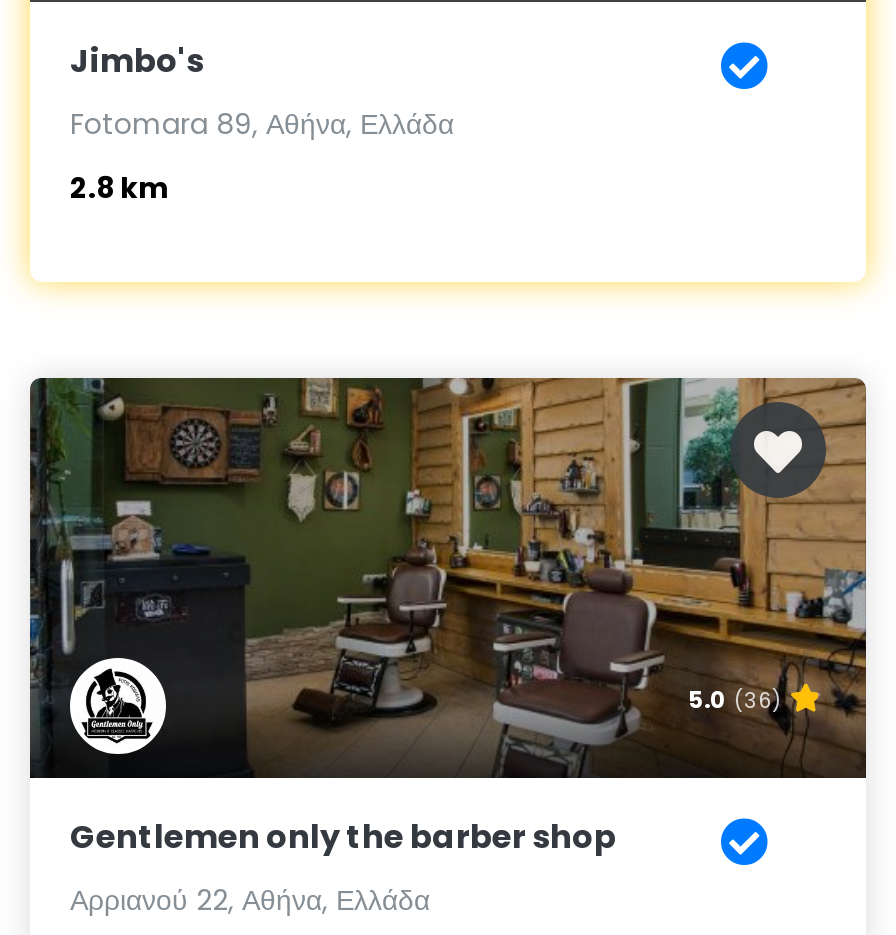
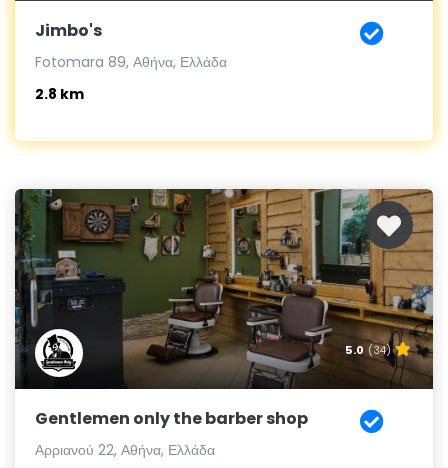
[688,685,782,717] 5.0 (36) -> [345,342,391,358] 5.0 (34)

